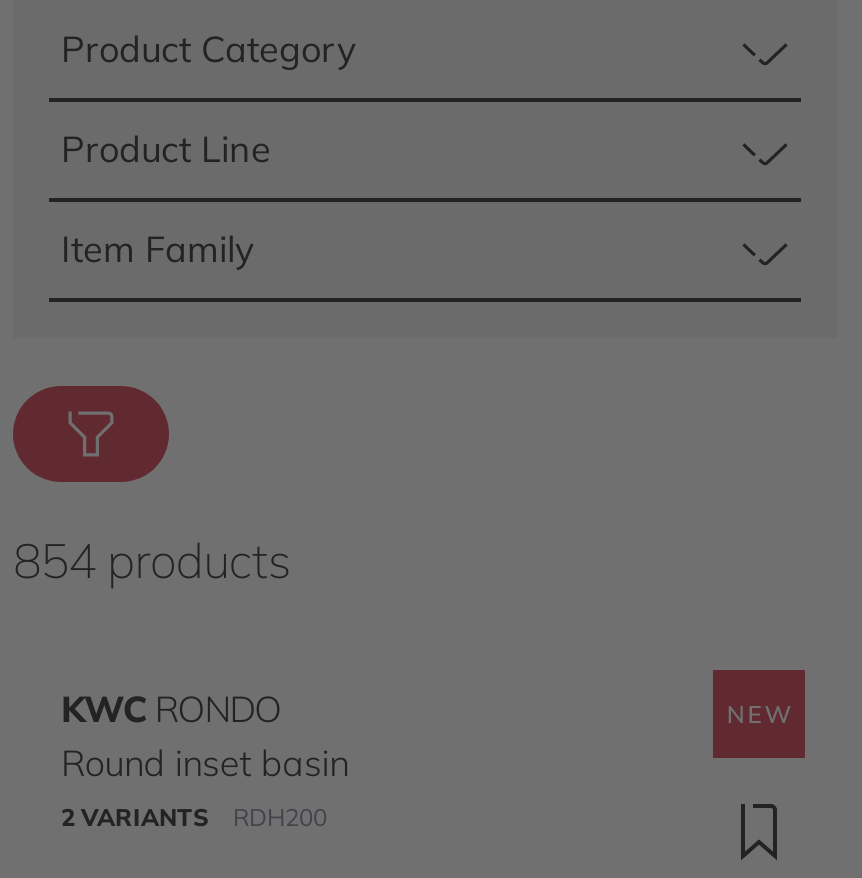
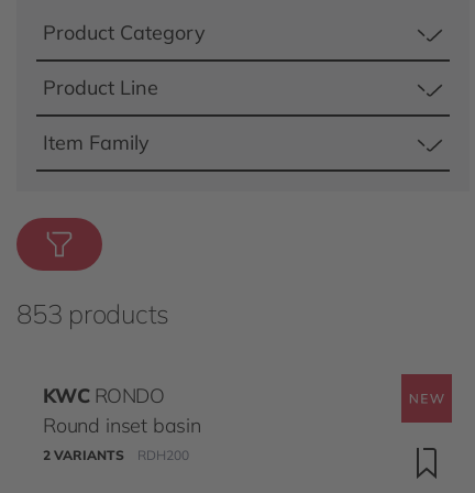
[13,530,291,590] 854 products -> [16,297,169,330] 853 products

